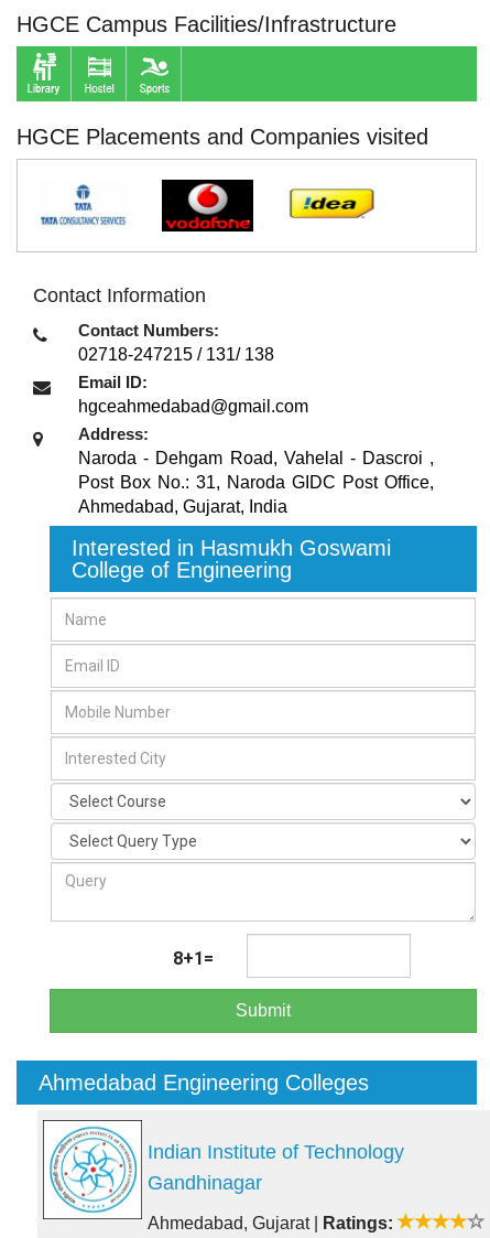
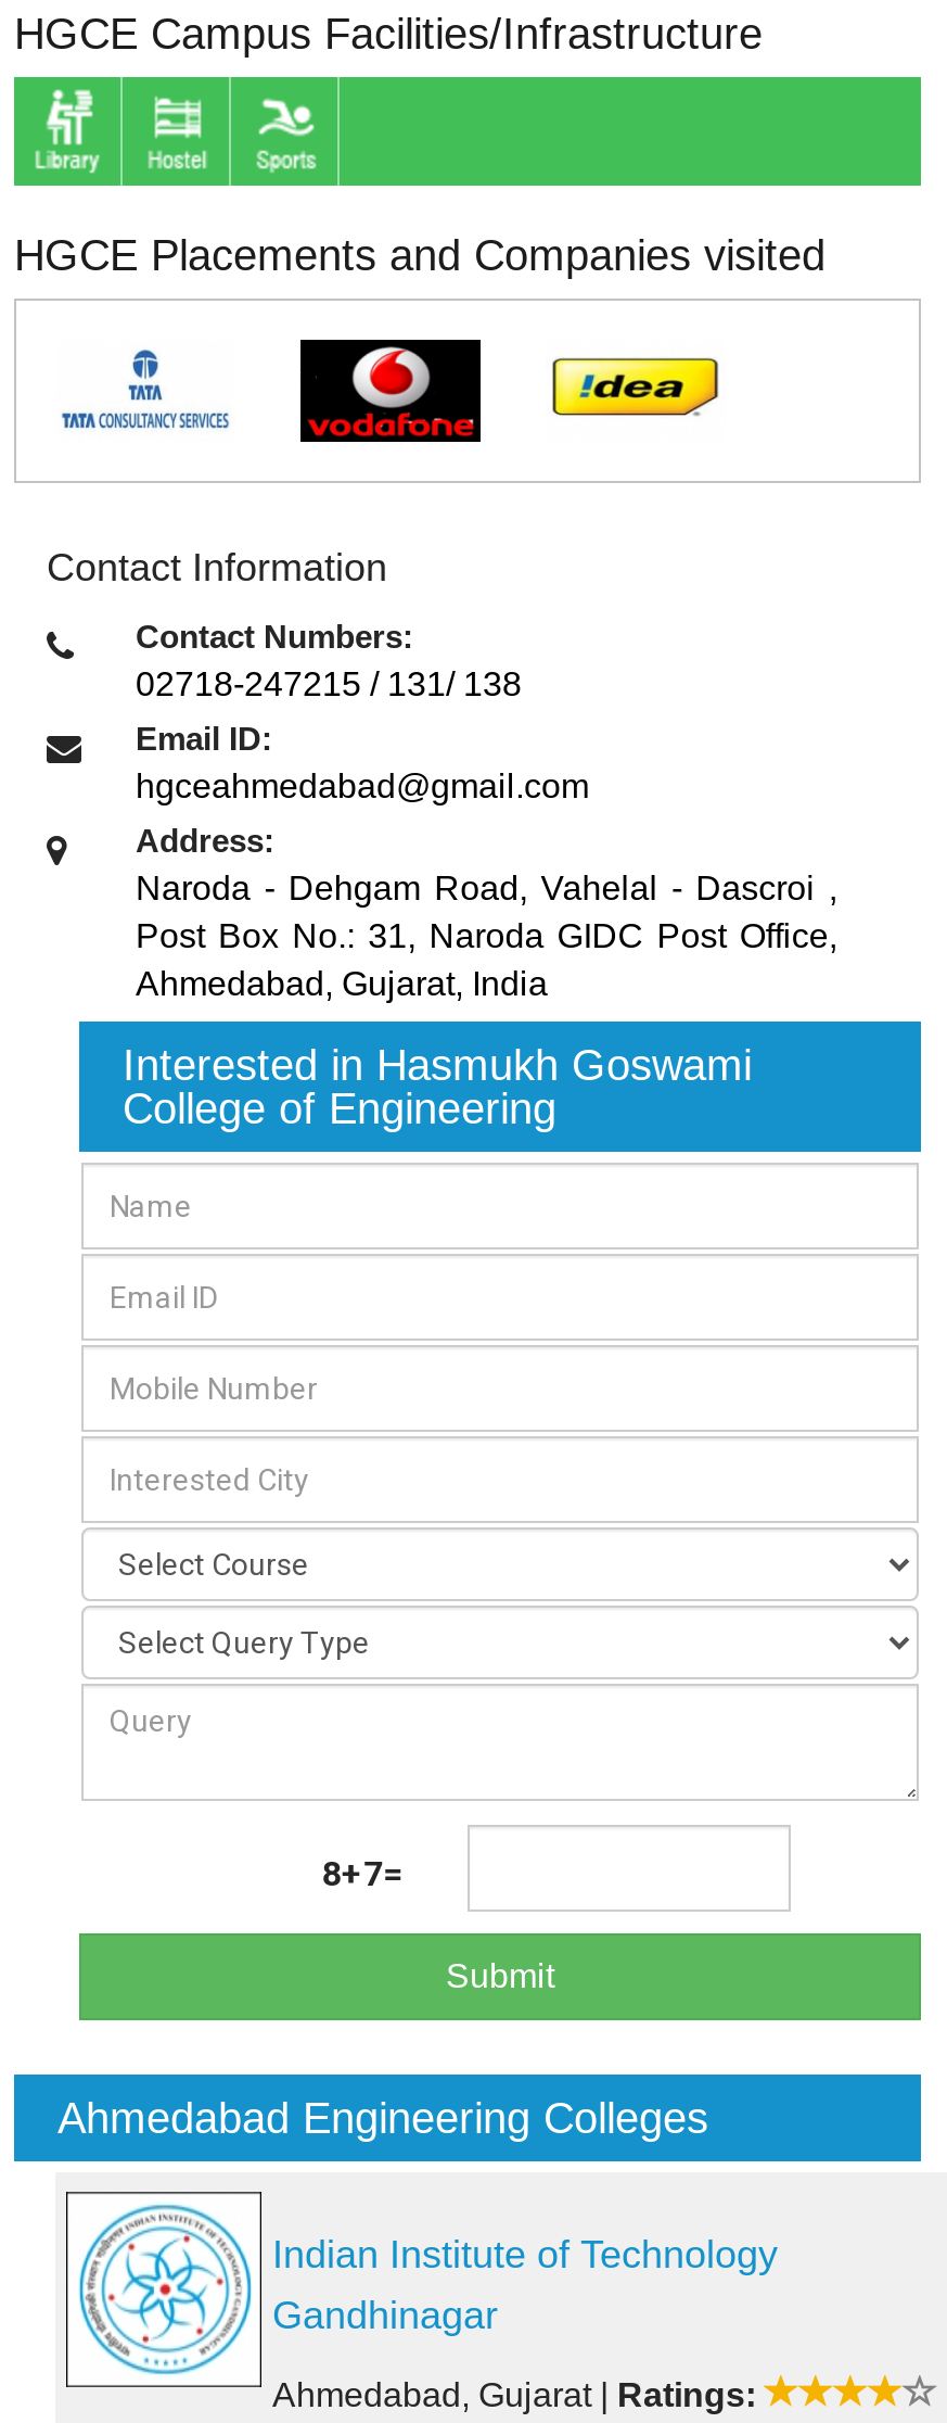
[173,948,214,969] 8+1= -> [323,1853,403,1895] 8+7=

